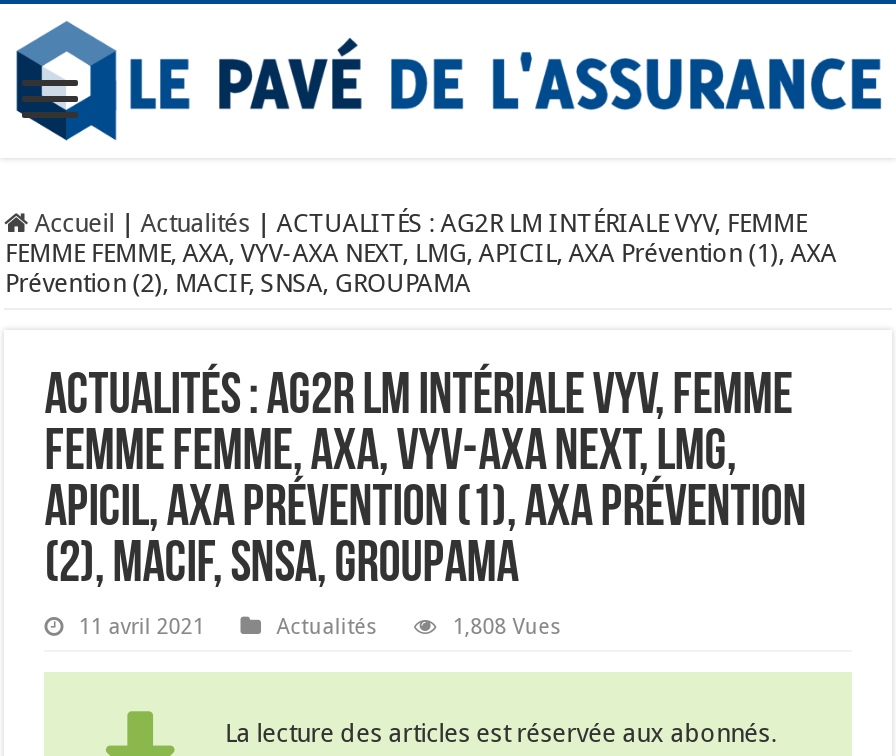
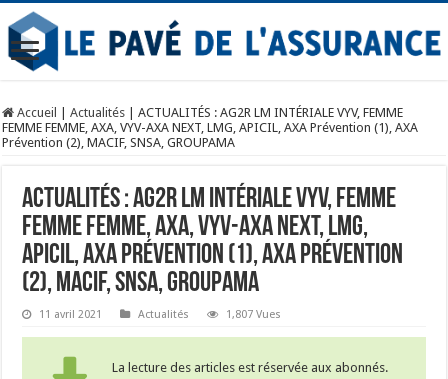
[452,614,562,640] 1,808 Vues -> [226,308,281,321] 1,807 Vues

